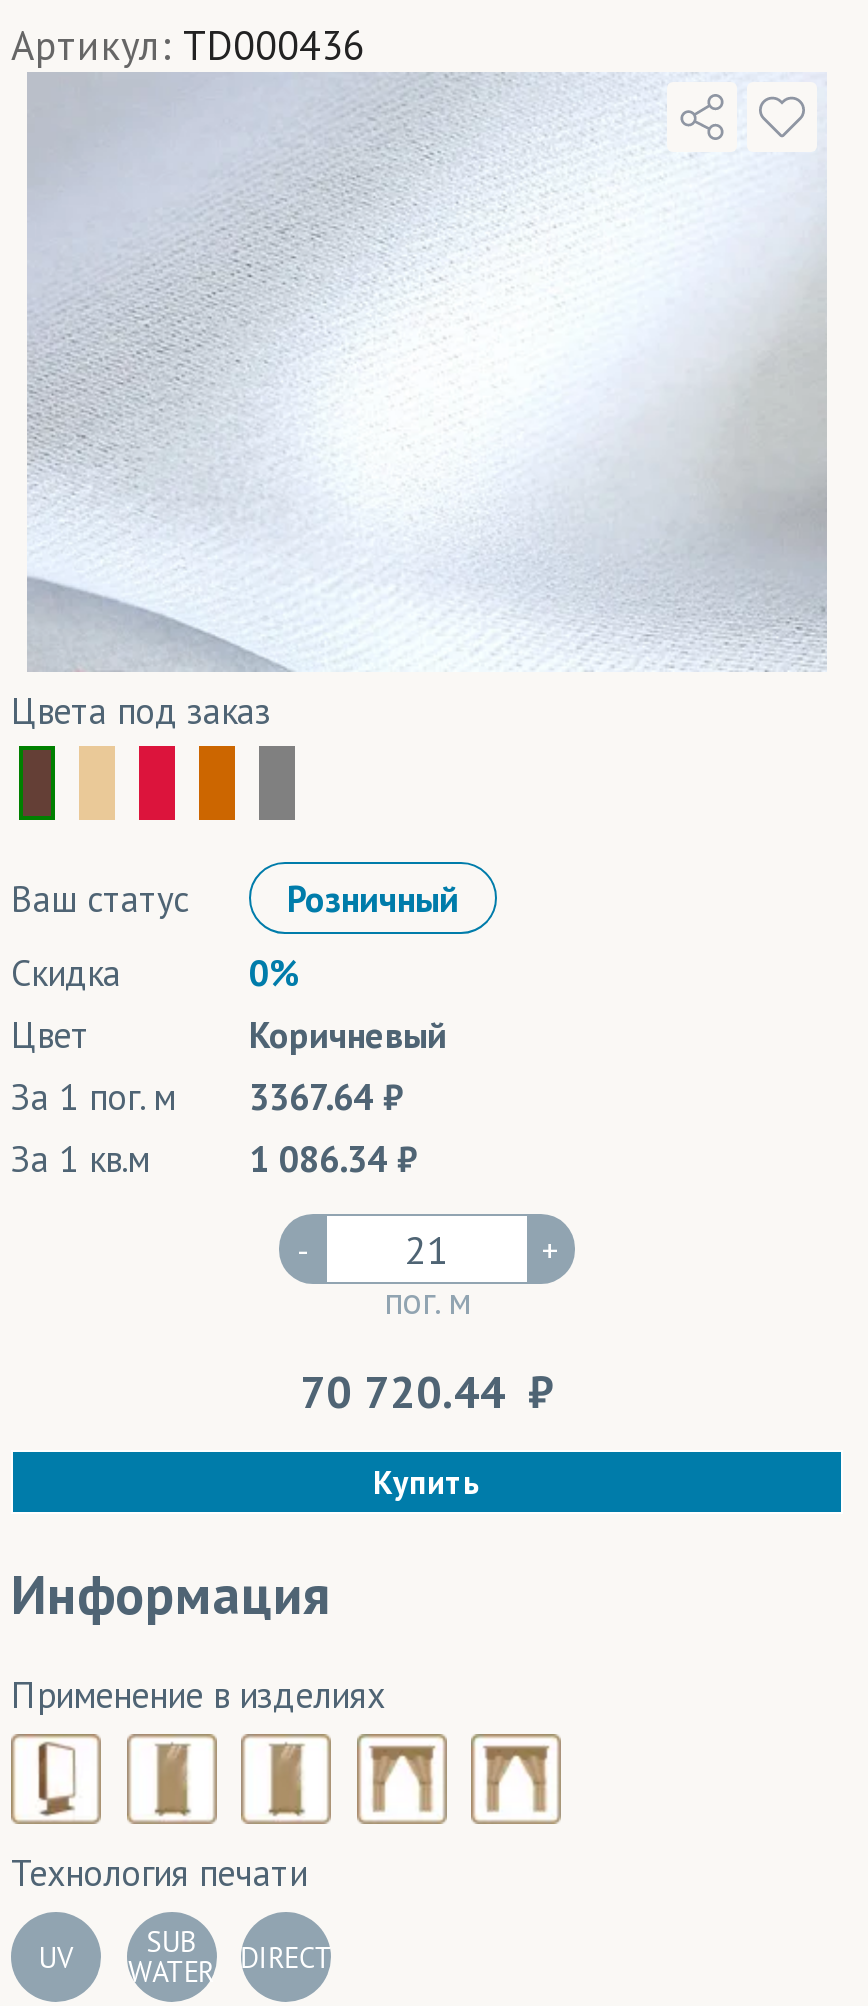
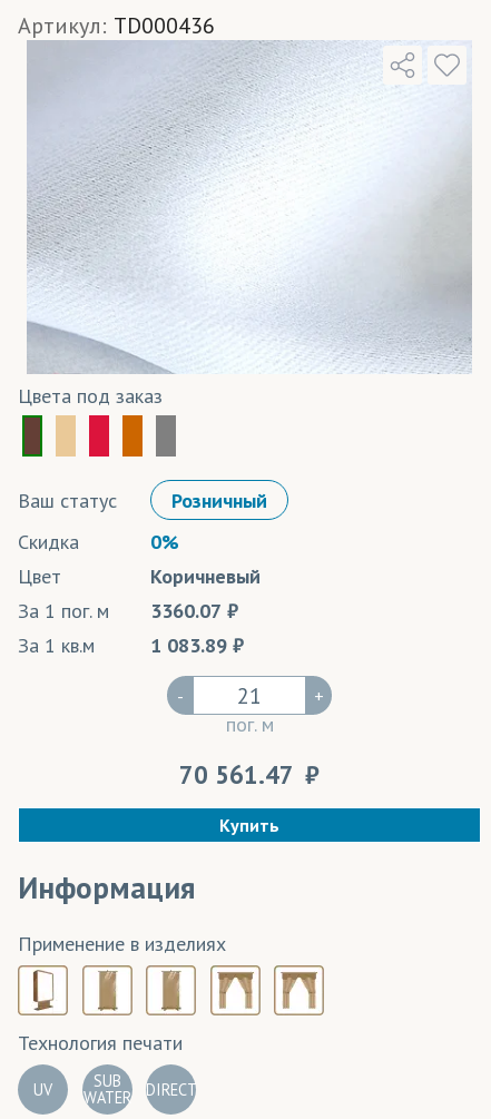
[11,1074,373,1120] За 1 пог. м 3367.64 -> [18,598,222,624] За 1 пог. м 3360.07
[249,1136,387,1182] 1 086.34 -> [150,633,227,658] 1 083.89
[300,1362,518,1420] 70 720.44 -> [179,758,299,790] 70 561.47

